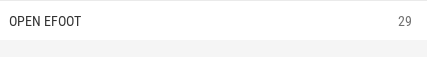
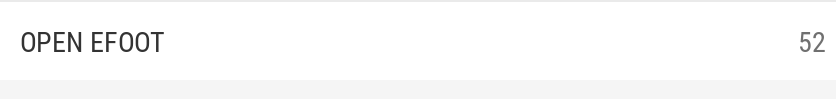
[398,13,412,29] 29 -> [798,26,826,58] 52

